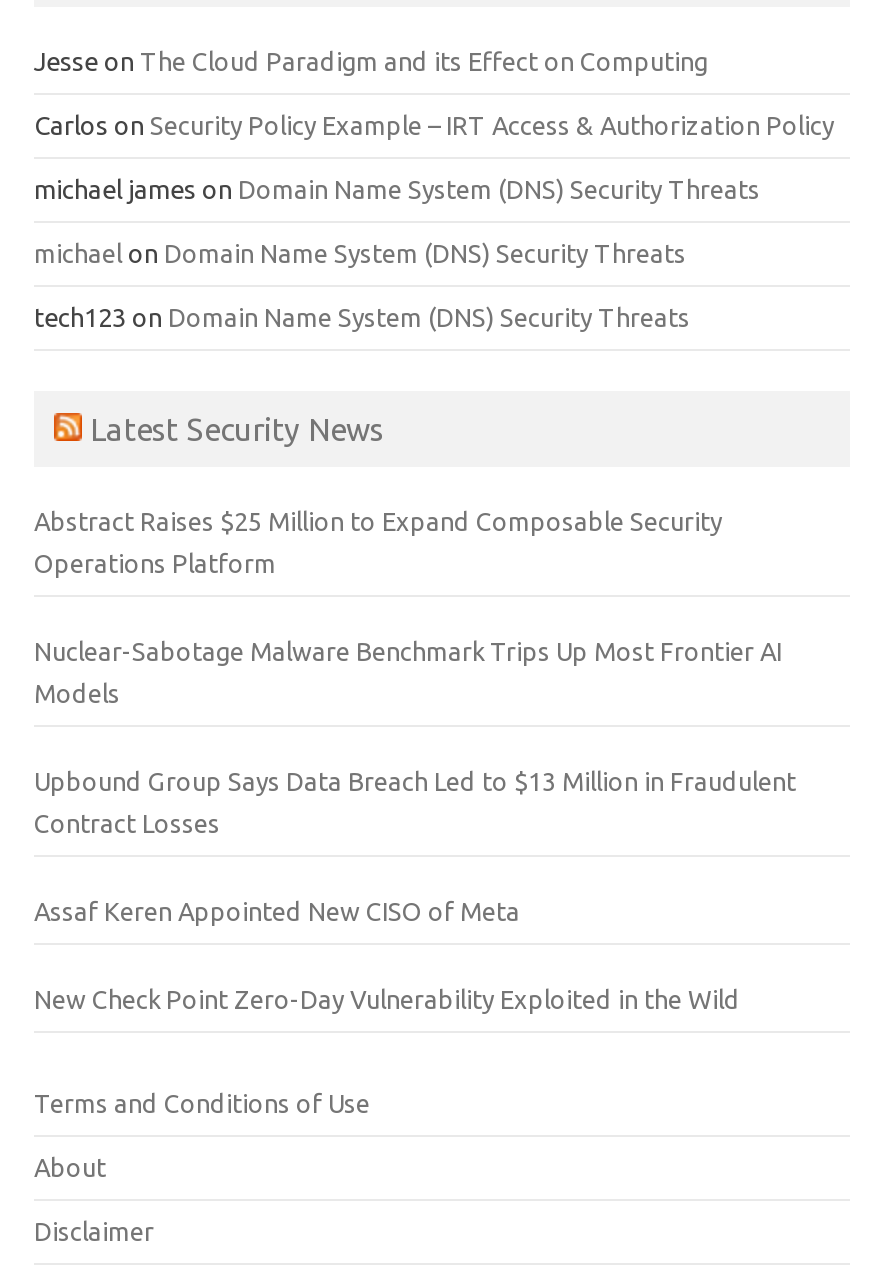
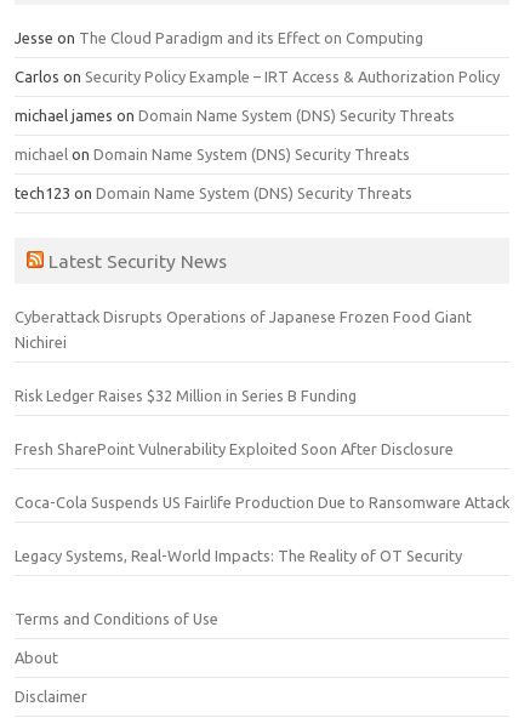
[34,506,796,1012] Abstract Raises $25 Million to Expand Composable Security | Operations Platform | Nuclear-Sabotage Malware Benchmark Trips Up Most Frontier AI | Models | Upbound Group Says Data Breach Led to $13 Million in Fraudulent | Contract Losses | Assaf Keren Appointed New CISO of Meta | New Check Point Zero-Day Vulnerability Exploited in the Wild -> [15,308,509,563] Cyberattack Disrupts Operations of Japanese Frozen Food Giant | Nichirei | Risk Ledger Raises $32 Million in Series B Funding | Fresh SharePoint Vulnerability Exploited Soon After Disclosure | Coca-Cola Suspends US Fairlife Production Due to Ransomware Attack | Legacy Systems, Real-World Impacts: The Reality of OT Security

